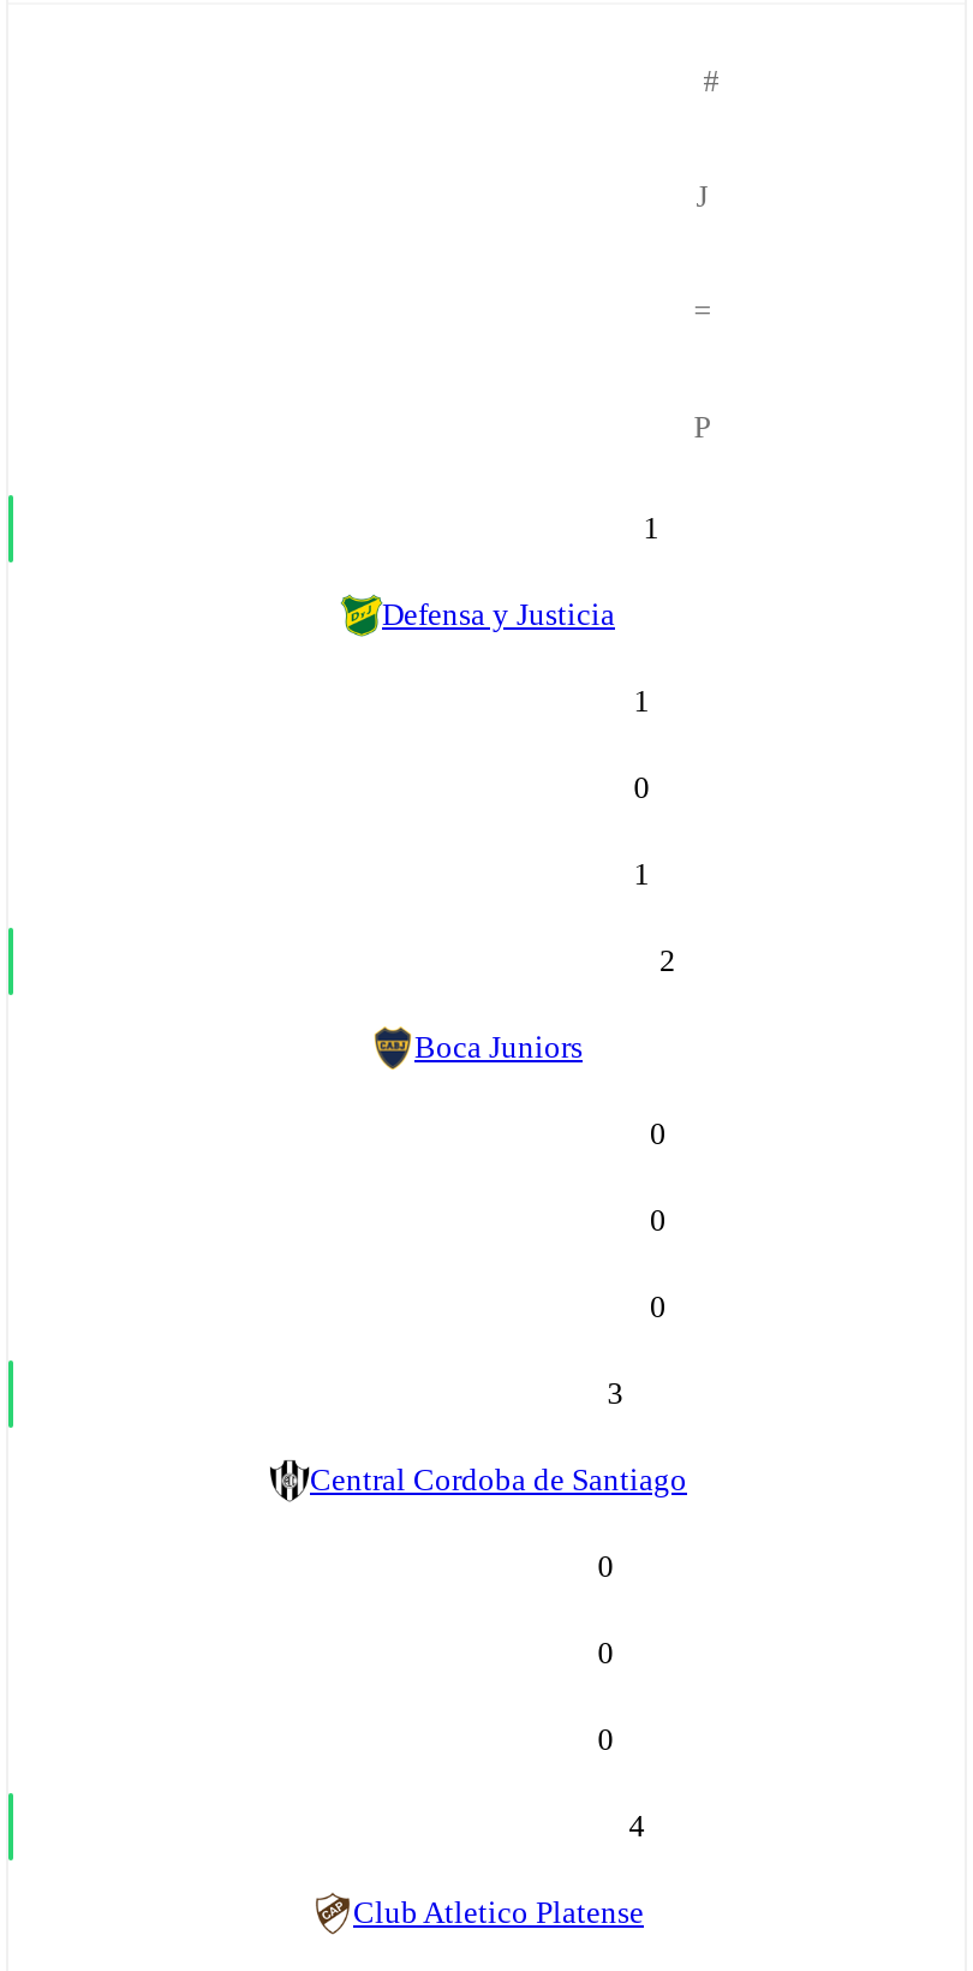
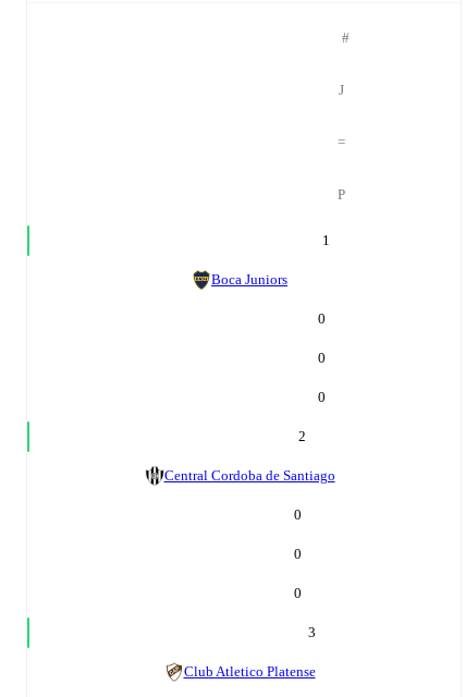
[382,596,676,978] Defensa y Justicia | 1 | 0 | 1 | 2 -> none
[607,1375,624,1411] 3 -> [299,428,306,444] 2
[629,1808,646,1844] 4 -> [308,624,316,640] 3

